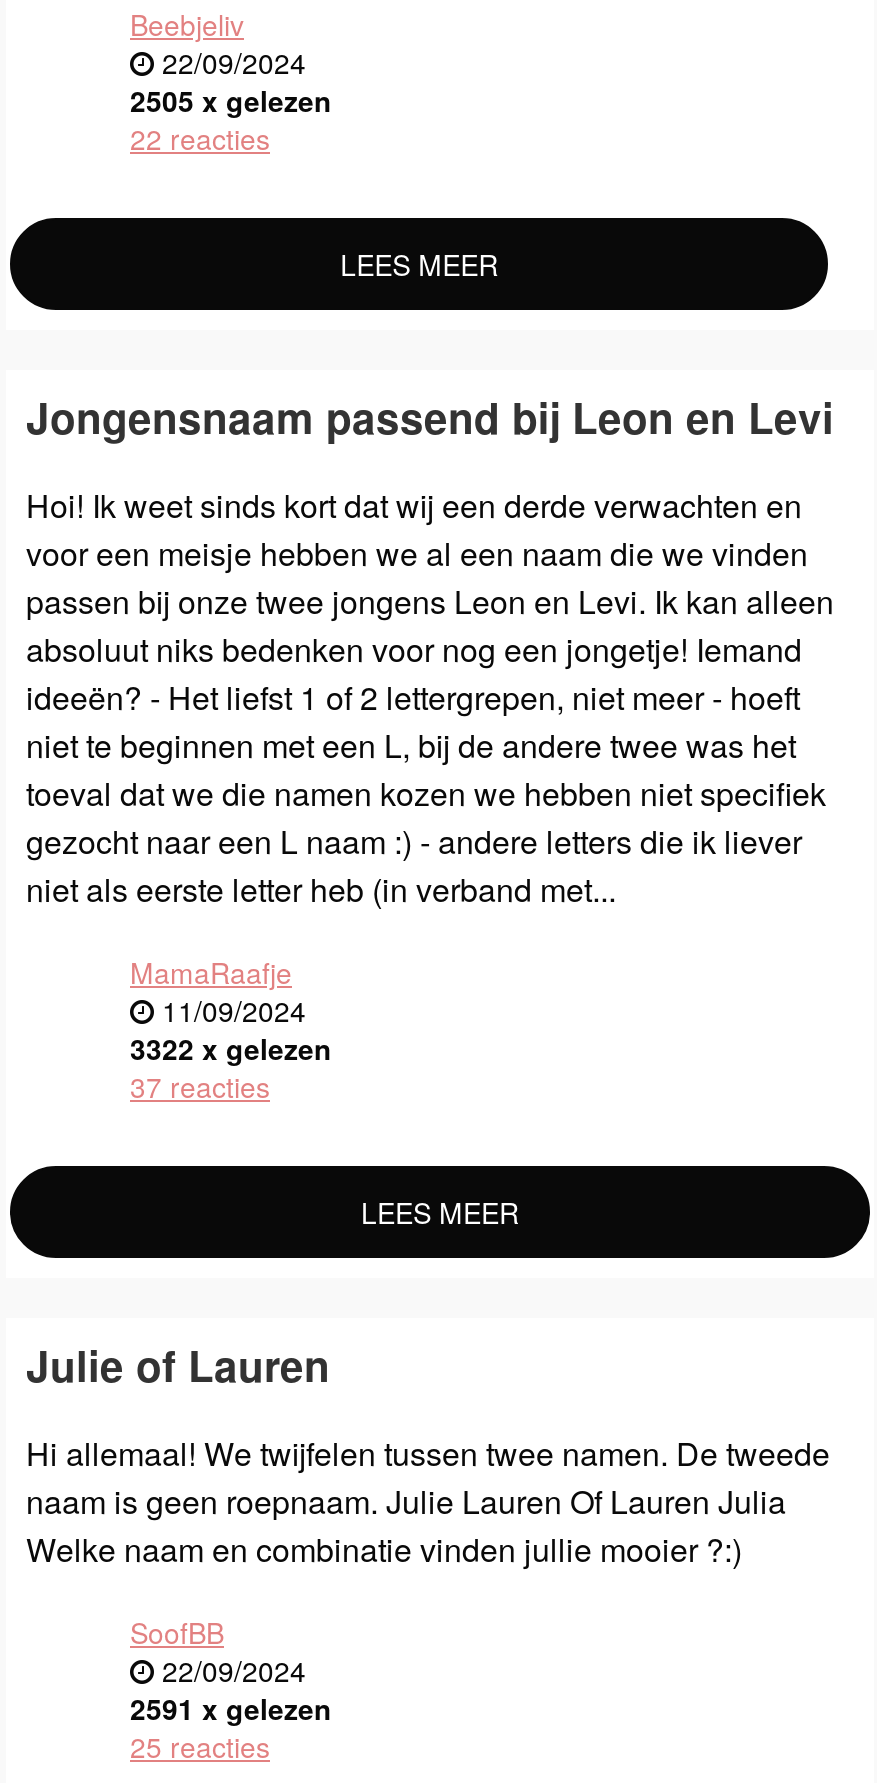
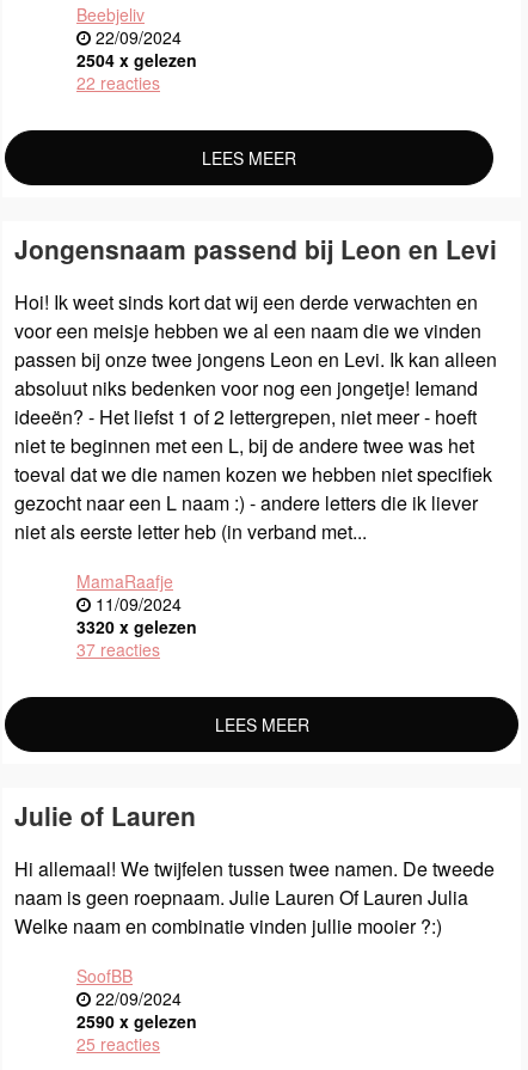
[130,80,332,120] 2505 x gelezen -> [76,48,197,72] 2504 x gelezen
[130,1028,332,1068] 3322 x gelezen -> [76,615,197,638] 3320 x gelezen
[130,1688,332,1728] 2591 x gelezen -> [76,1009,197,1033] 2590 x gelezen

